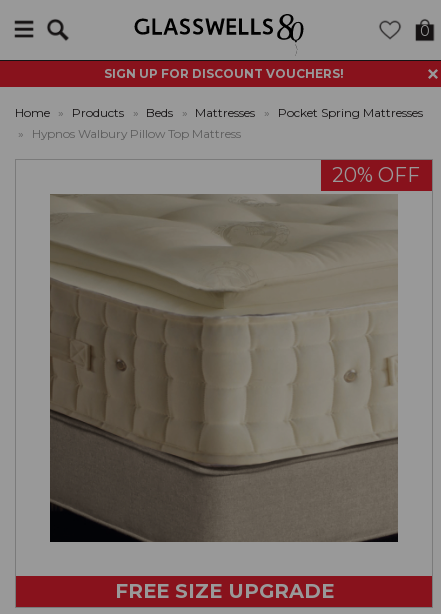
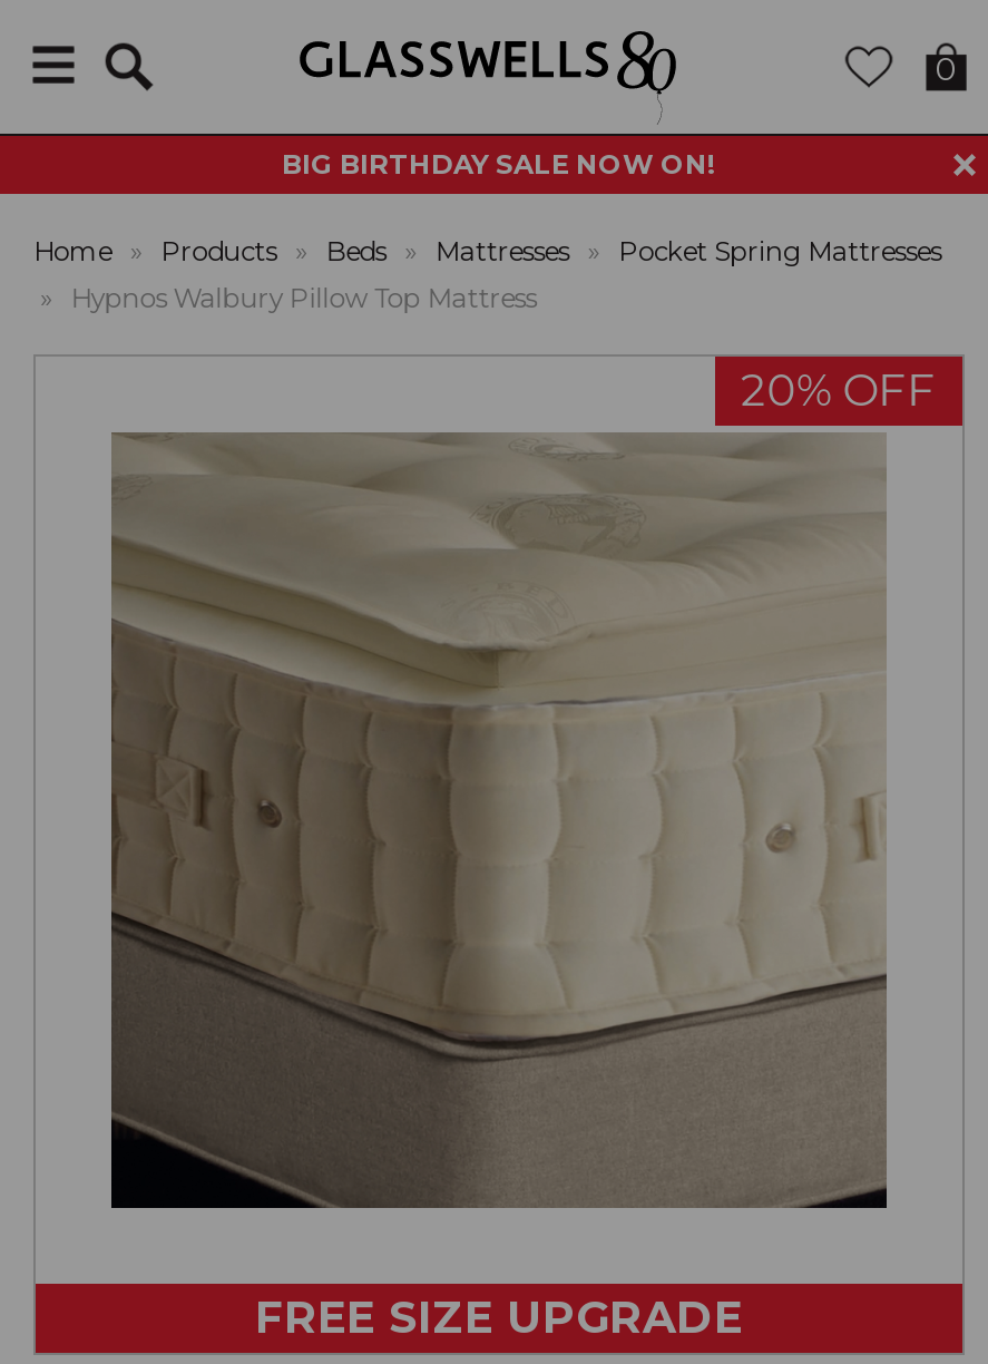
[104,66,344,81] SIGN UP FOR DISCOUNT VOUCHERS! -> [282,147,716,181] BIG BIRTHDAY SALE NOW ON!

